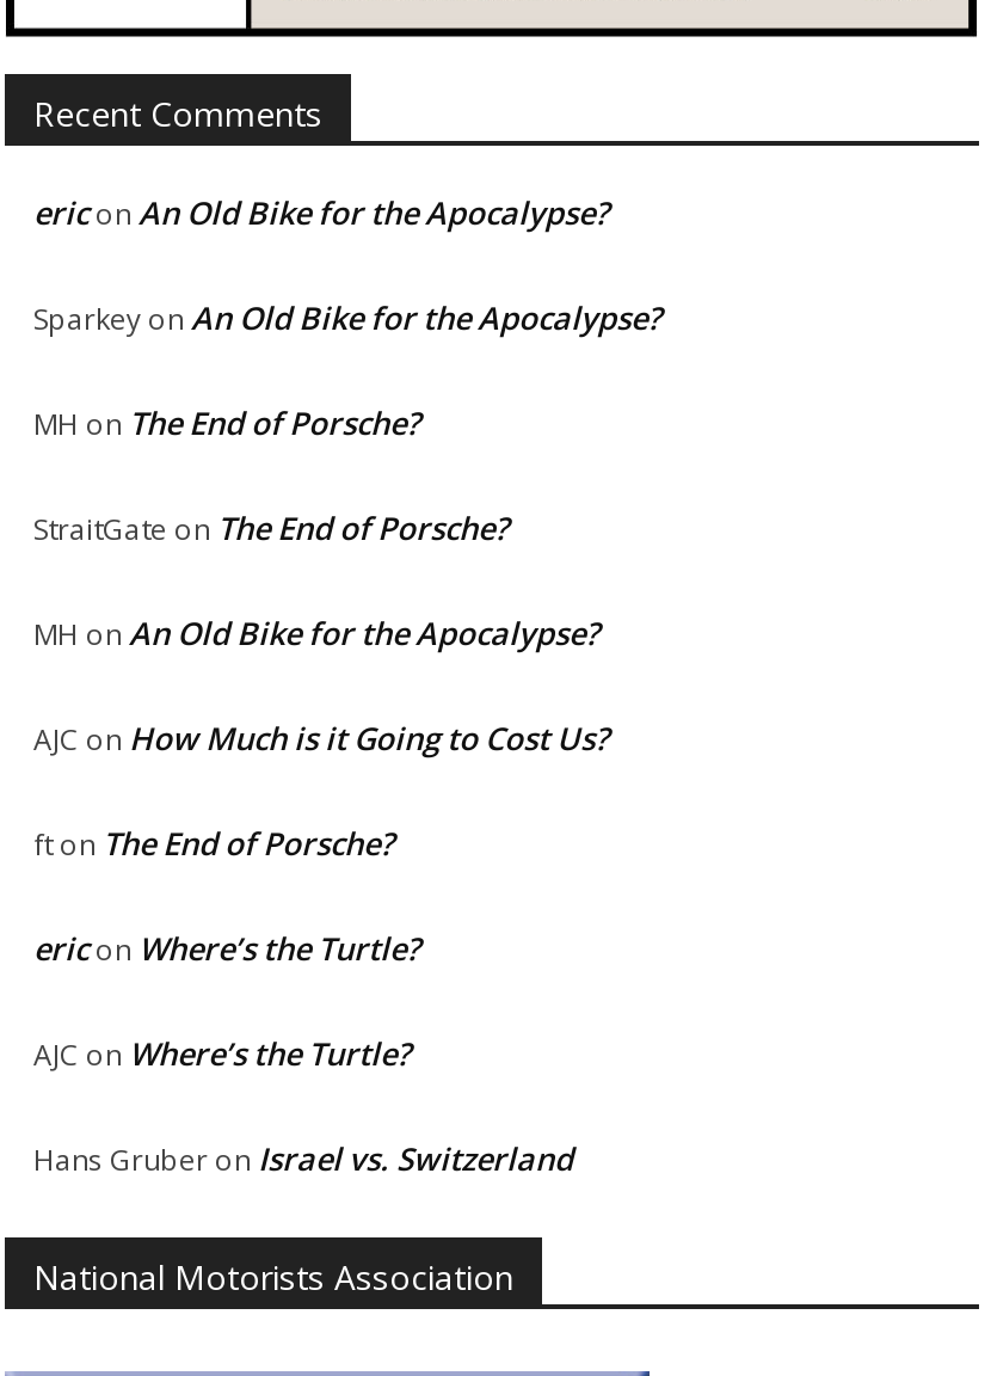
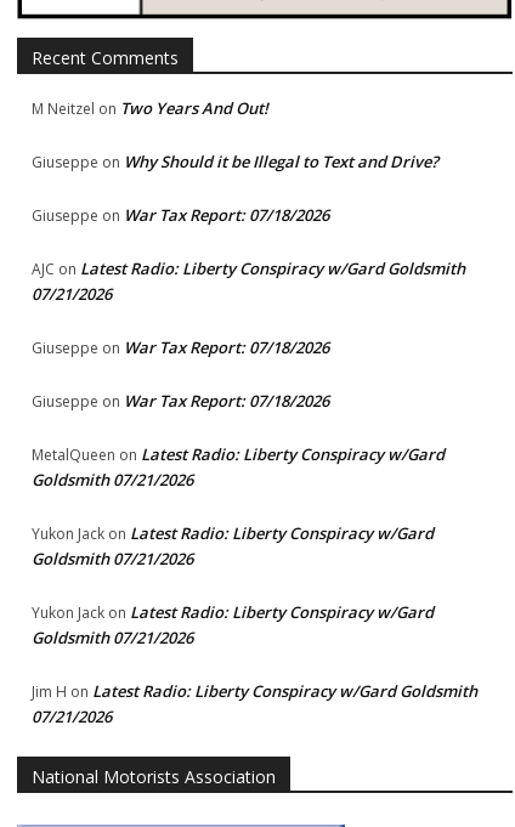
[33,191,609,234] ericon An Old Bike for the Apocalypse? -> [32,97,268,119] M Neitzelon Two Years And Out!
[33,296,661,339] Sparkey on An Old Bike for the Apocalypse? -> [32,151,438,172] Giuseppe on Why Should it be Illegal to Text and Drive?
[33,401,420,444] MH on The End of Porsche? -> [32,204,329,226] Giuseppe on War Tax Report: 07/18/2026
[33,506,509,549] StraitGate on The End of Porsche? -> [32,257,465,305] AJC on Latest Radio: Liberty Conspiracy w/Gard Goldsmith | 07/21/2026
[33,612,599,655] MH on An Old Bike for the Apocalypse? -> [32,336,329,358] Giuseppe on War Tax Report: 07/18/2026
[33,717,609,760] AJC on How Much is it Going to Cost Us? -> [32,390,329,412] Giuseppe on War Tax Report: 07/18/2026
[33,822,394,865] fton The End of Porsche? -> [32,443,445,491] MetalQueen on Latest Radio: Liberty Conspiracy w/Gard | Goldsmith 07/21/2026
[33,927,420,970] ericon Where’s the Turtle? -> [32,522,434,570] Yukon Jack on Latest Radio: Liberty Conspiracy w/Gard | Goldsmith 07/21/2026
[33,1032,411,1075] AJC on Where’s the Turtle? -> [32,601,434,648] Yukon Jack on Latest Radio: Liberty Conspiracy w/Gard | Goldsmith 07/21/2026
[33,1137,573,1180] Hans Gruber on Israel vs. Switzerland -> [32,680,477,727] Jim H on Latest Radio: Liberty Conspiracy w/Gard Goldsmith | 07/21/2026

